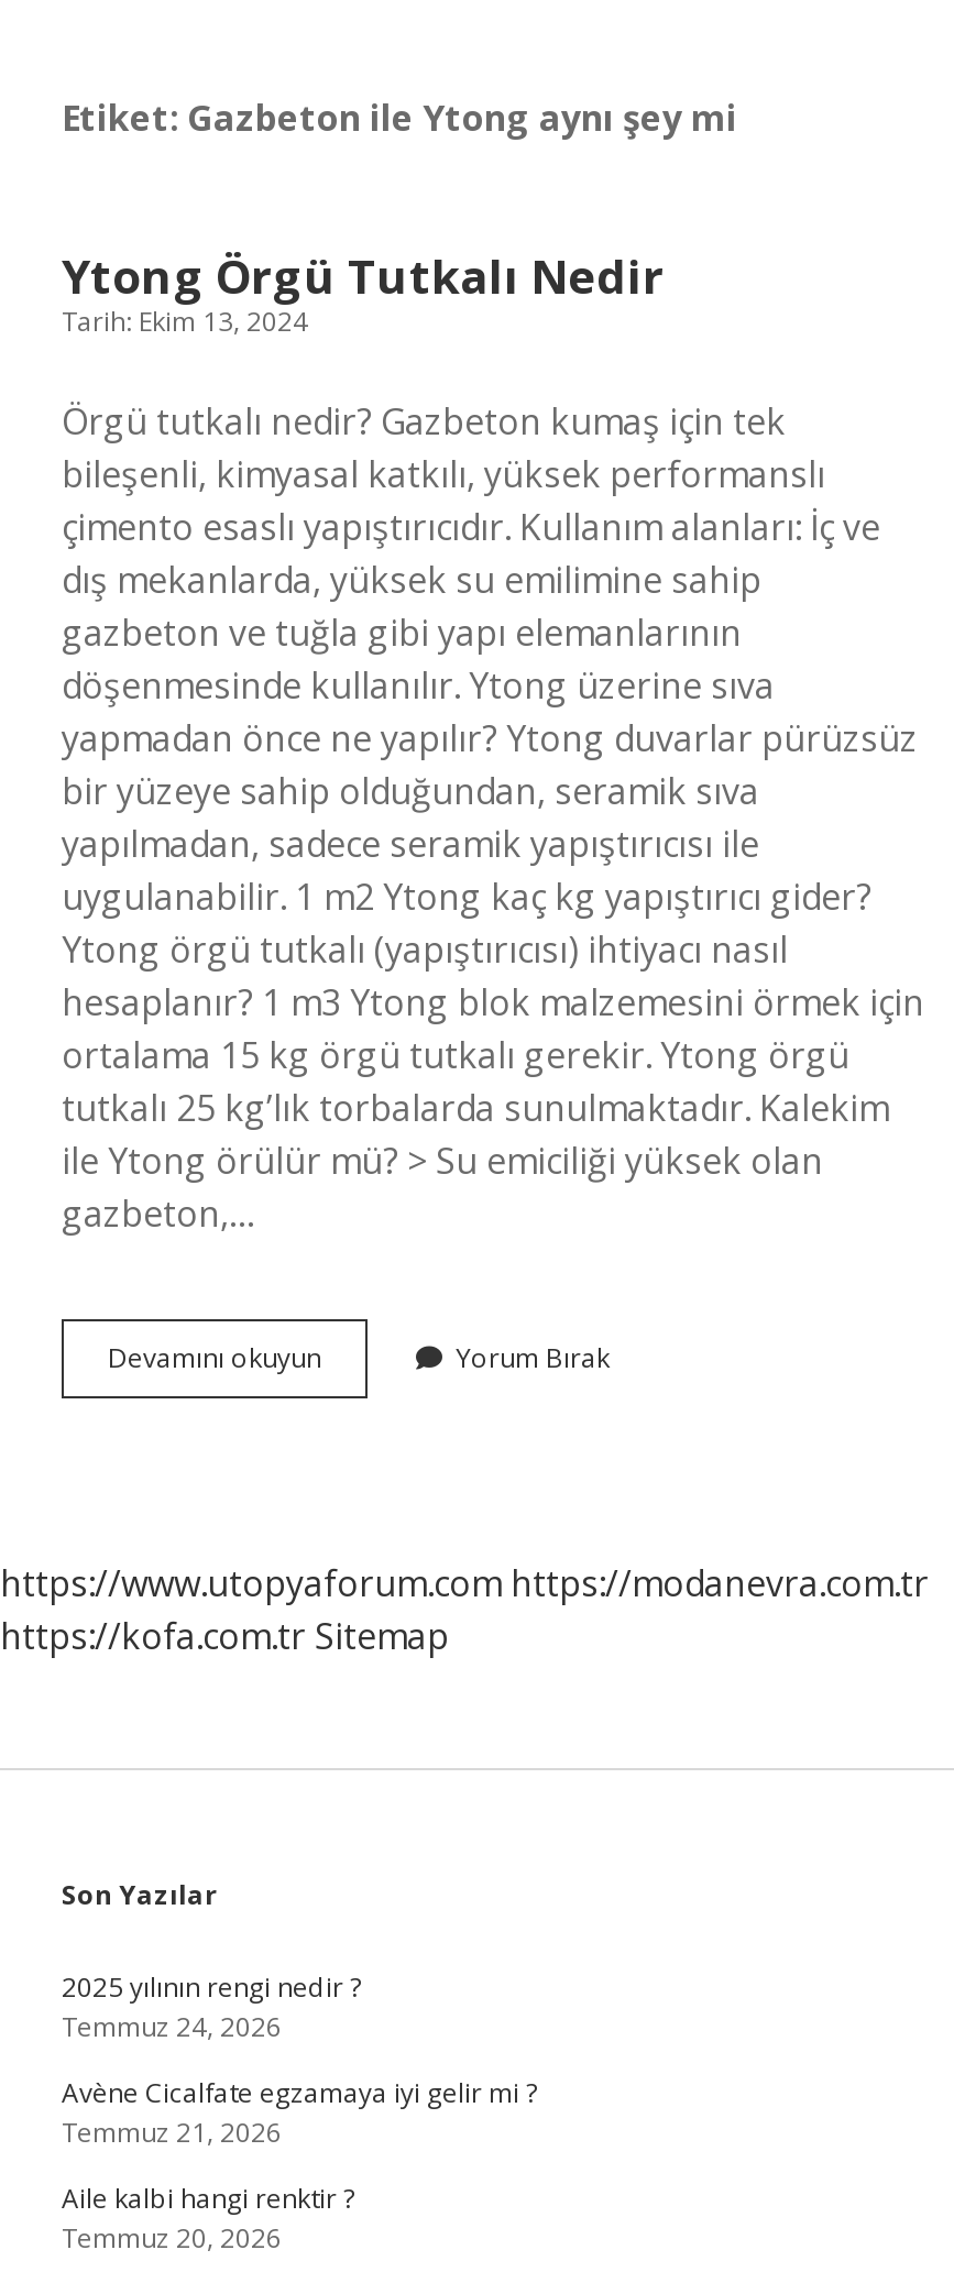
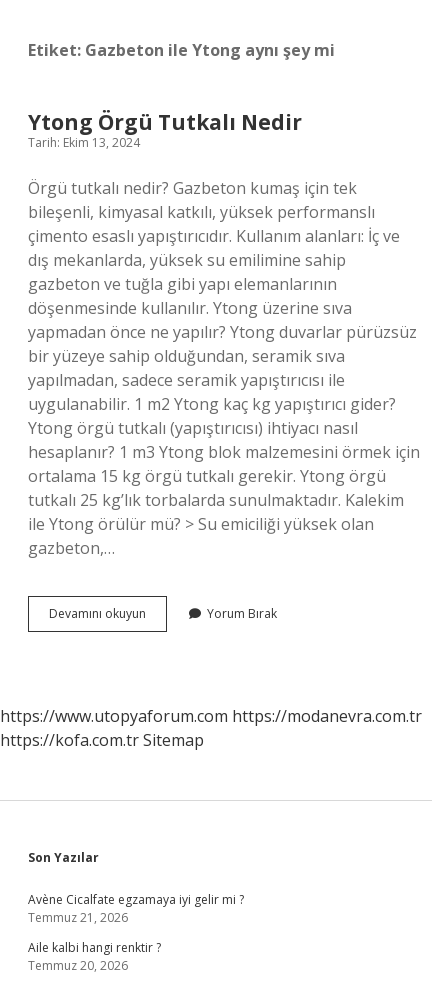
[62,1968,361,2045] 2025 yılının rengi nedir ? | Temmuz 24, 2026 -> none

